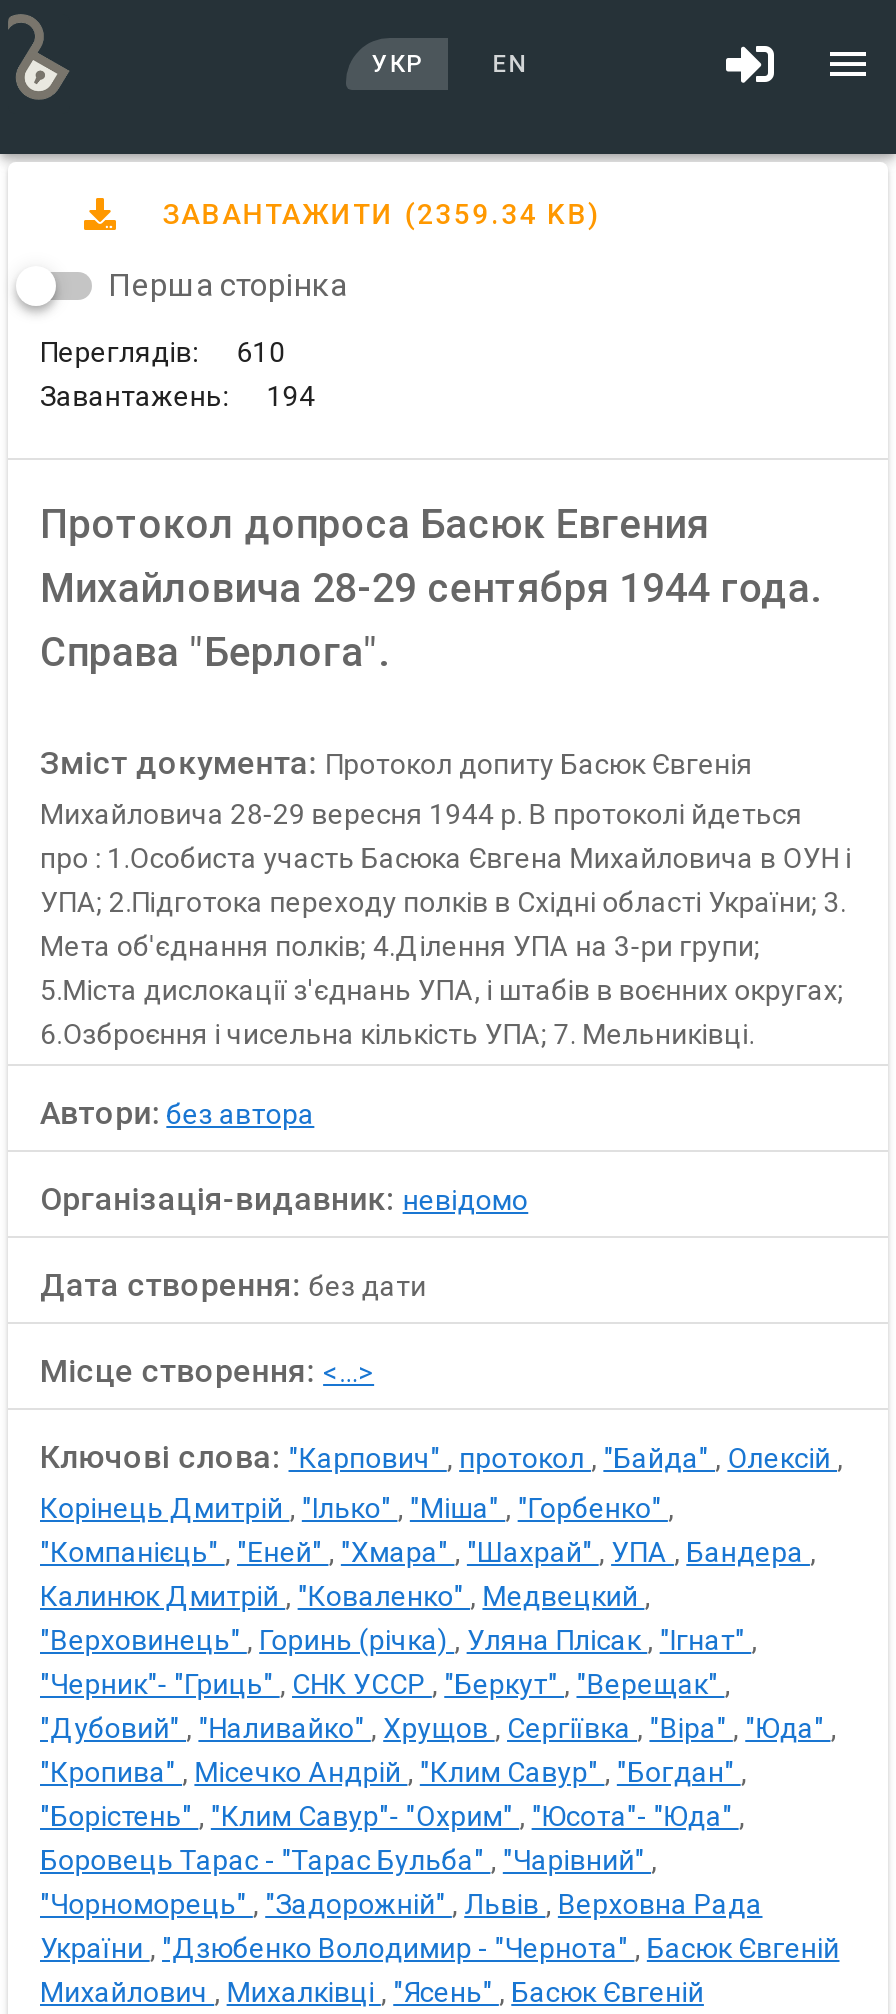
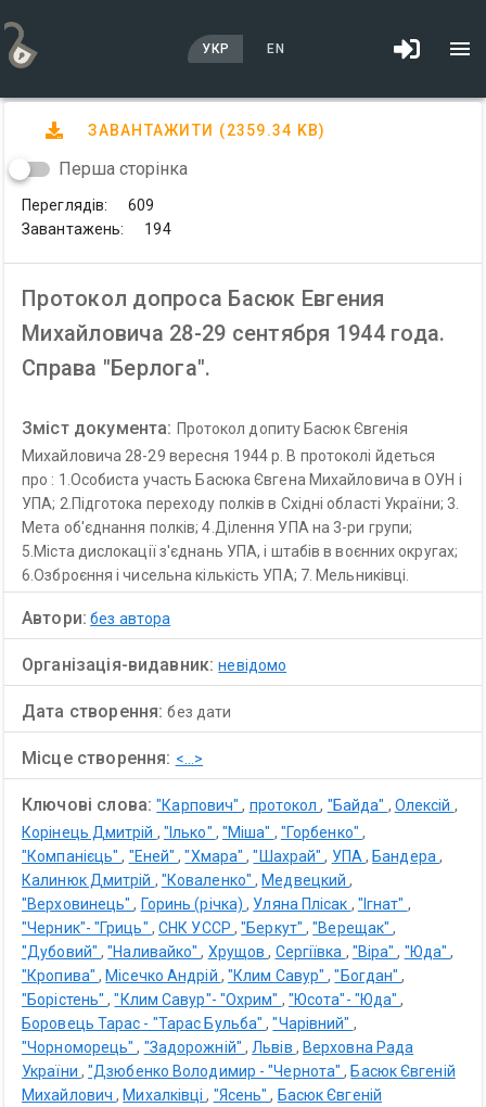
[40,336,285,368] Переглядів: 610 -> [22,196,155,214] Переглядів: 609

